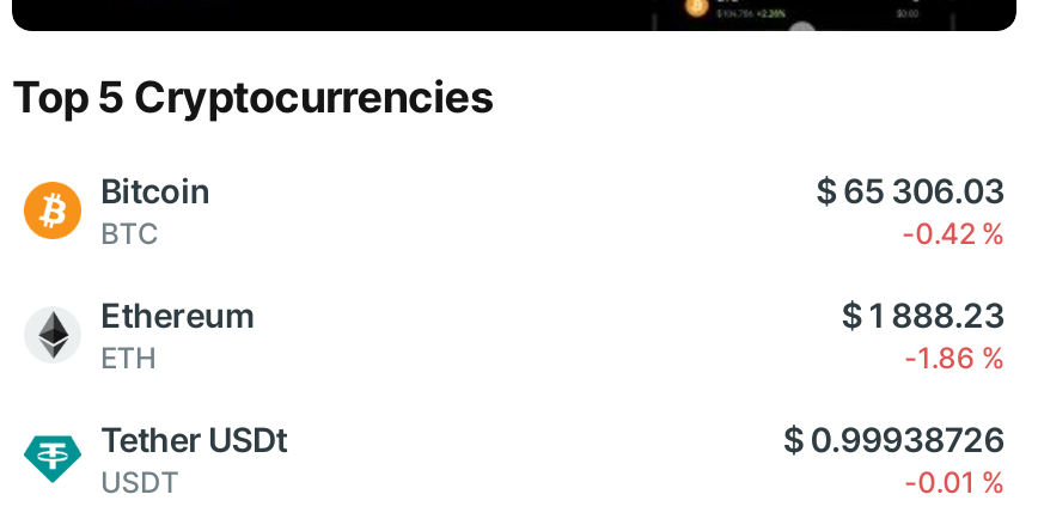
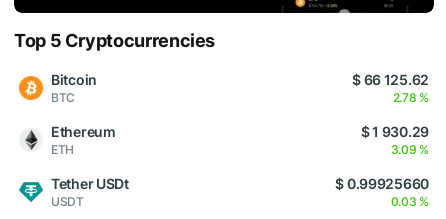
[816,170,1005,210] $ 65 306.03 -> [352,71,429,88] $ 66 125.62
[902,215,1005,251] -0.42 % -> [393,90,429,105] 2.78 %
[841,294,1005,335] $ 1 888.23 -> [361,123,429,140] $ 1 930.29
[904,340,1005,376] -1.86 % -> [391,142,429,157] 3.09 %
[783,419,1005,459] $ 0.99938726 -> [335,175,429,192] $ 0.99925660
[904,464,1005,500] -0.01 % -> [391,194,429,209] 0.03 %

